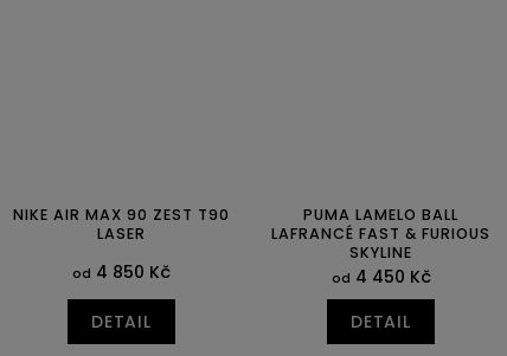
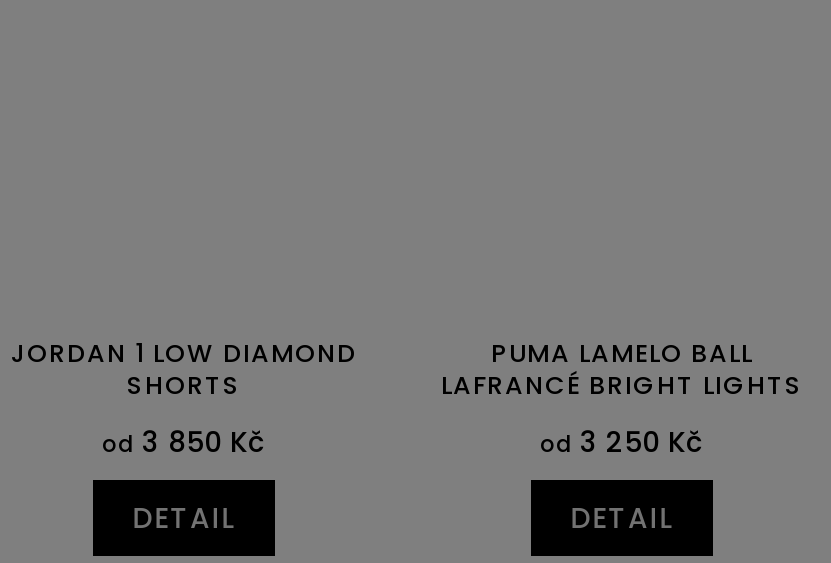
[13,204,230,243] NIKE AIR MAX 90 ZEST T90 | LASER -> [11,336,357,402] JORDAN 1 LOW DIAMOND | SHORTS
[271,223,490,288] LAFRANCÉ FAST & FURIOUS | SKYLINE | od 4 450 Kč -> [441,368,803,462] LAFRANCÉ BRIGHT LIGHTS | od 3 250 Kč
[72,260,171,284] od 4 850 Kč -> [102,422,266,462] od 3 850 Kč

